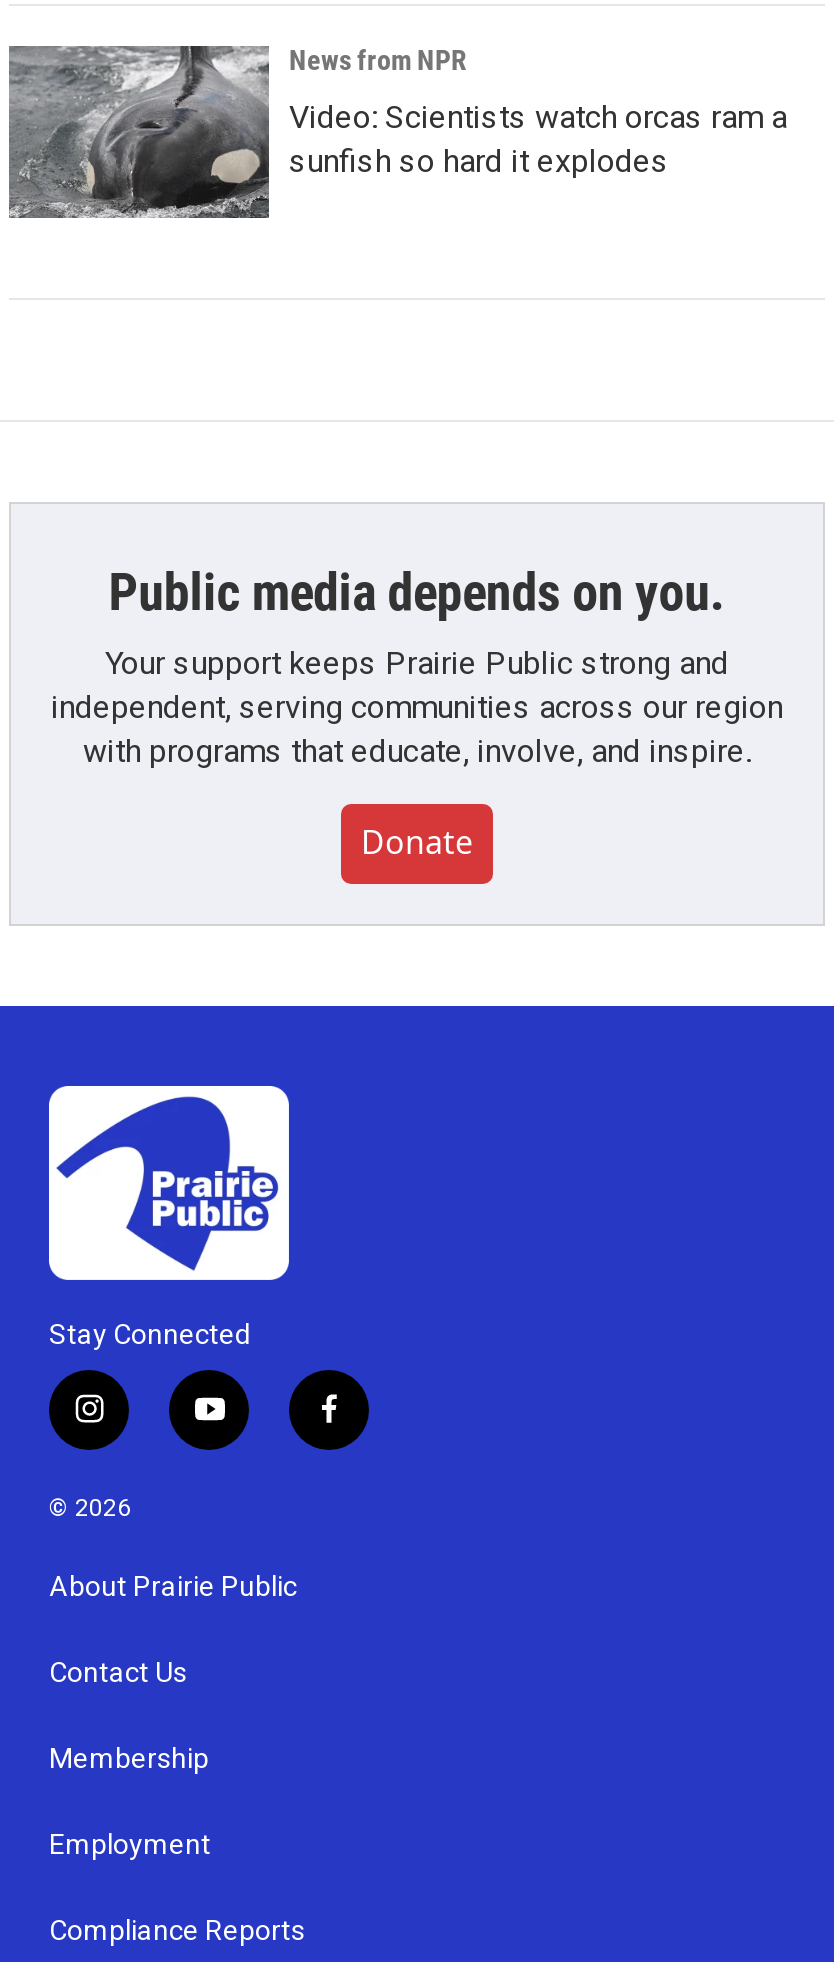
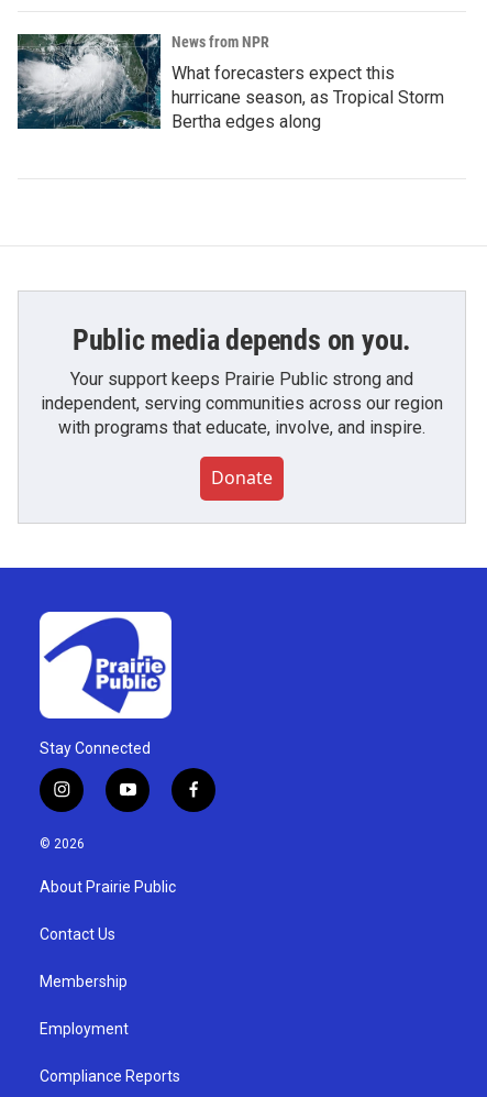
[9,46,787,220] [image] | Video: Scientists watch orcas ram a | sunfish so hard it explodes -> [18,34,444,132] [image] | What forecasters expect this | hurricane season, as Tropical Storm | Bertha edges along

